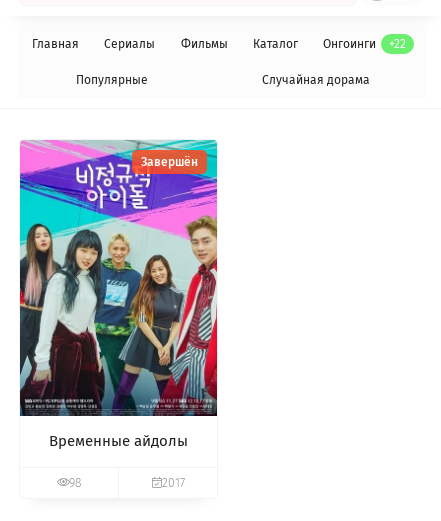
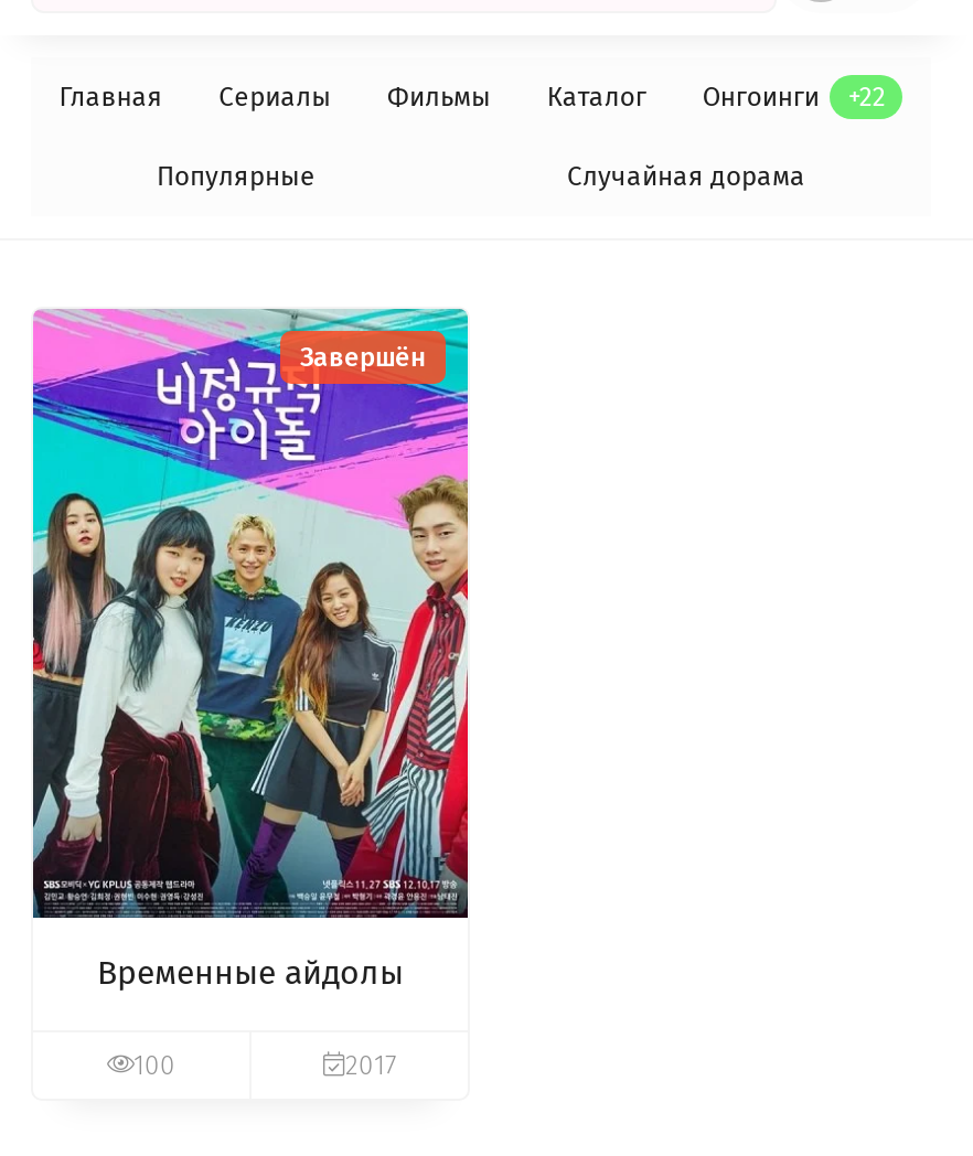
[69,476,81,490] 98 -> [133,1050,175,1081] 100

